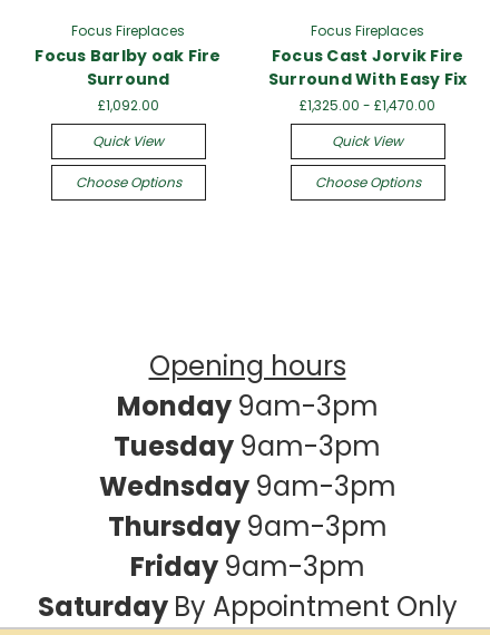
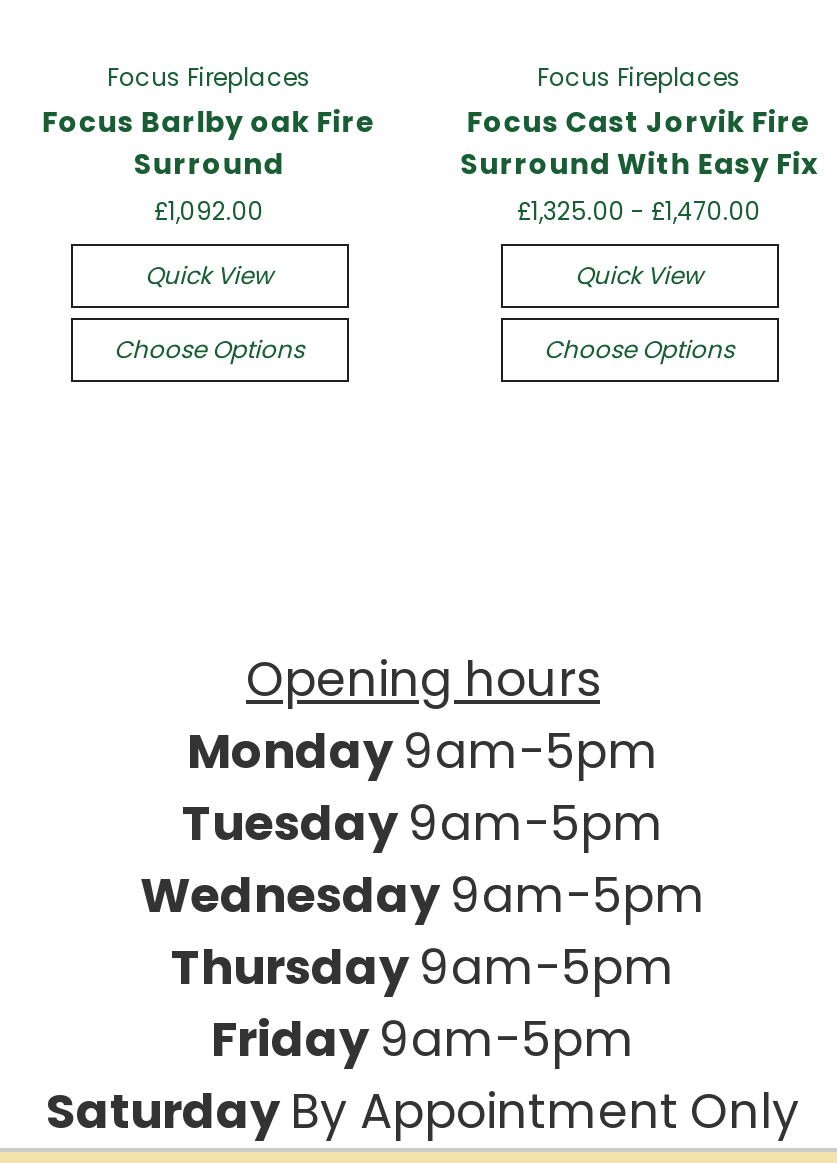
[99,387,396,584] Monday 9am-3pm | Tuesday 9am-3pm | Wednsday 9am-3pm | Thursday 9am-3pm | Friday 9am-3pm -> [140,717,706,1071] Monday 9am-5pm | Tuesday 9am-5pm | Wednesday 9am-5pm | Thursday 9am-5pm | Friday 9am-5pm

